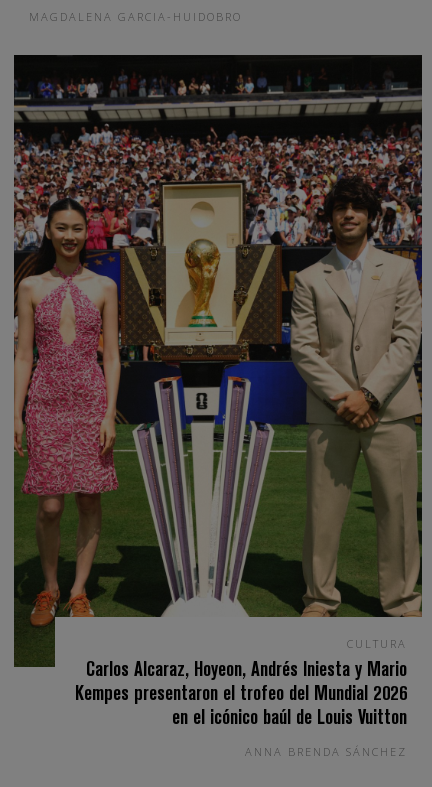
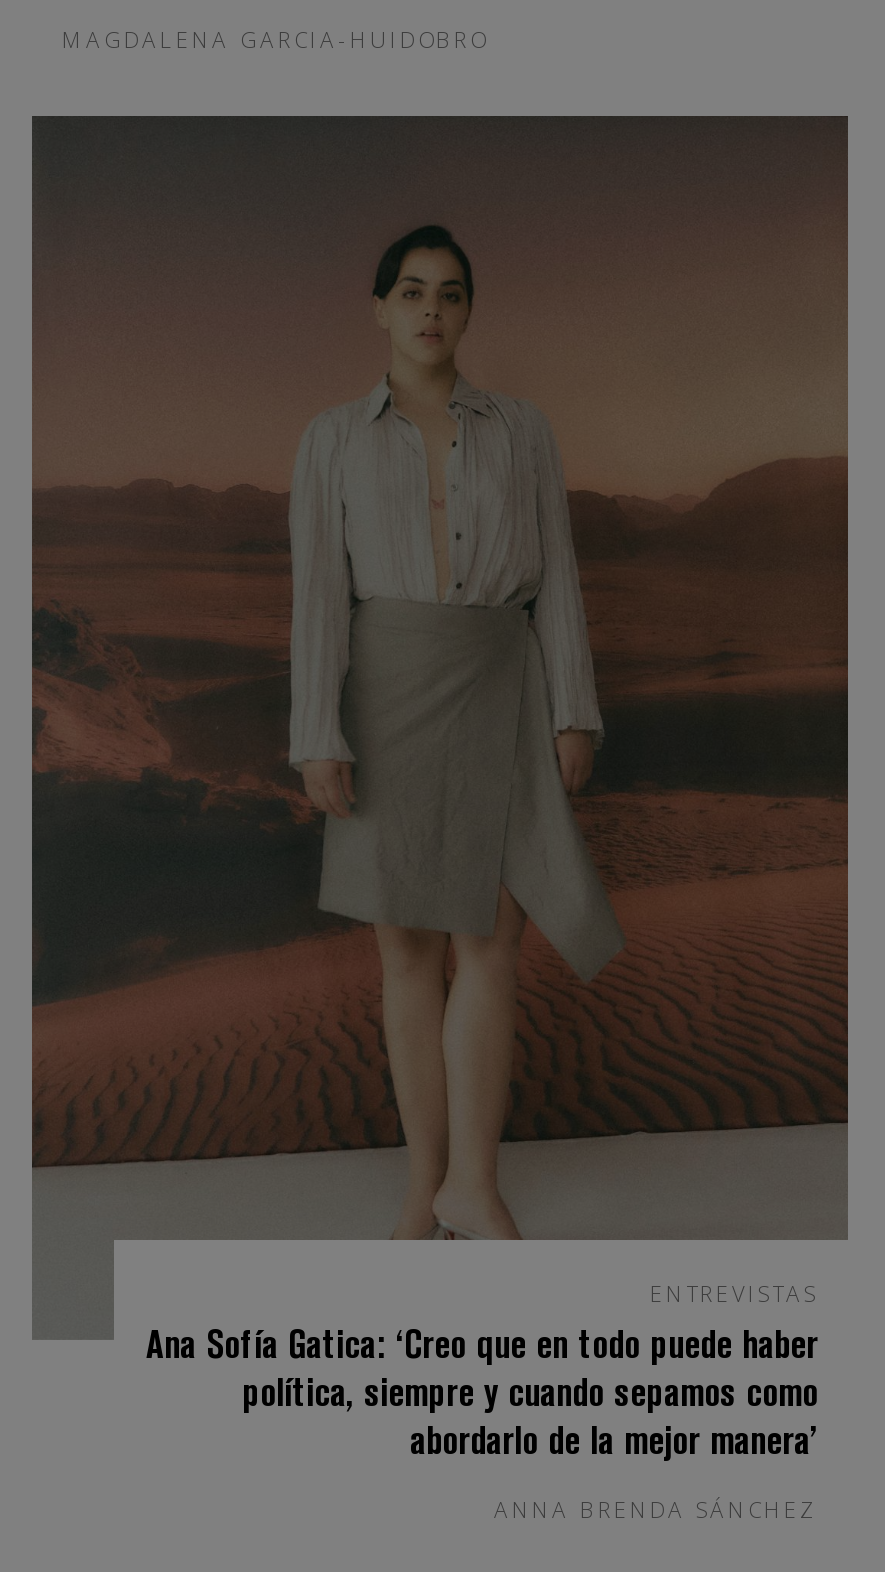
[13,56,423,729] [image] | CULTURA | Carlos Alcaraz, Hoyeon, Andrés Iniesta y Mario | Kempes presentaron el trofeo del Mundial 2026 | en el icónico baúl de Louis Vuitton -> [30,116,850,1465] [image] | ENTREVISTAS | Ana Sofía Gatica: ‘Creo que en todo puede haber | política, siempre y cuando sepamos como | abordarlo de la mejor manera’

